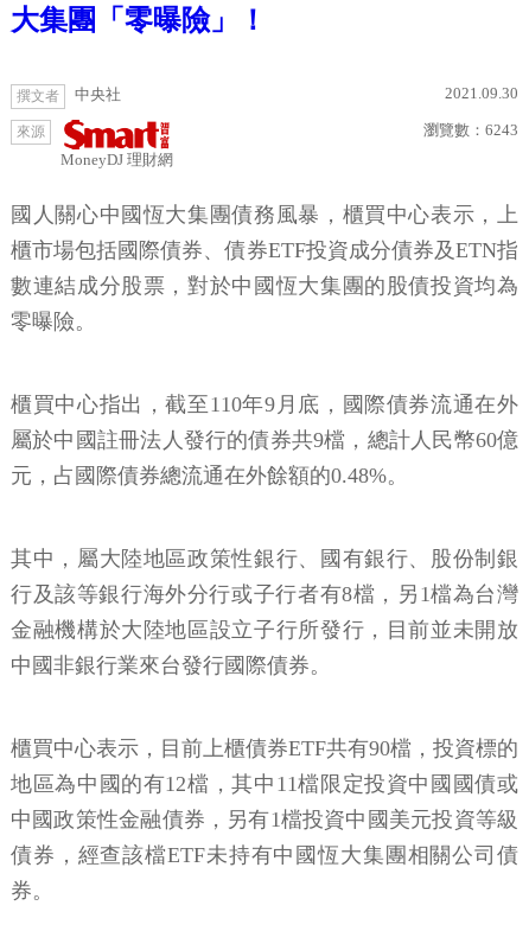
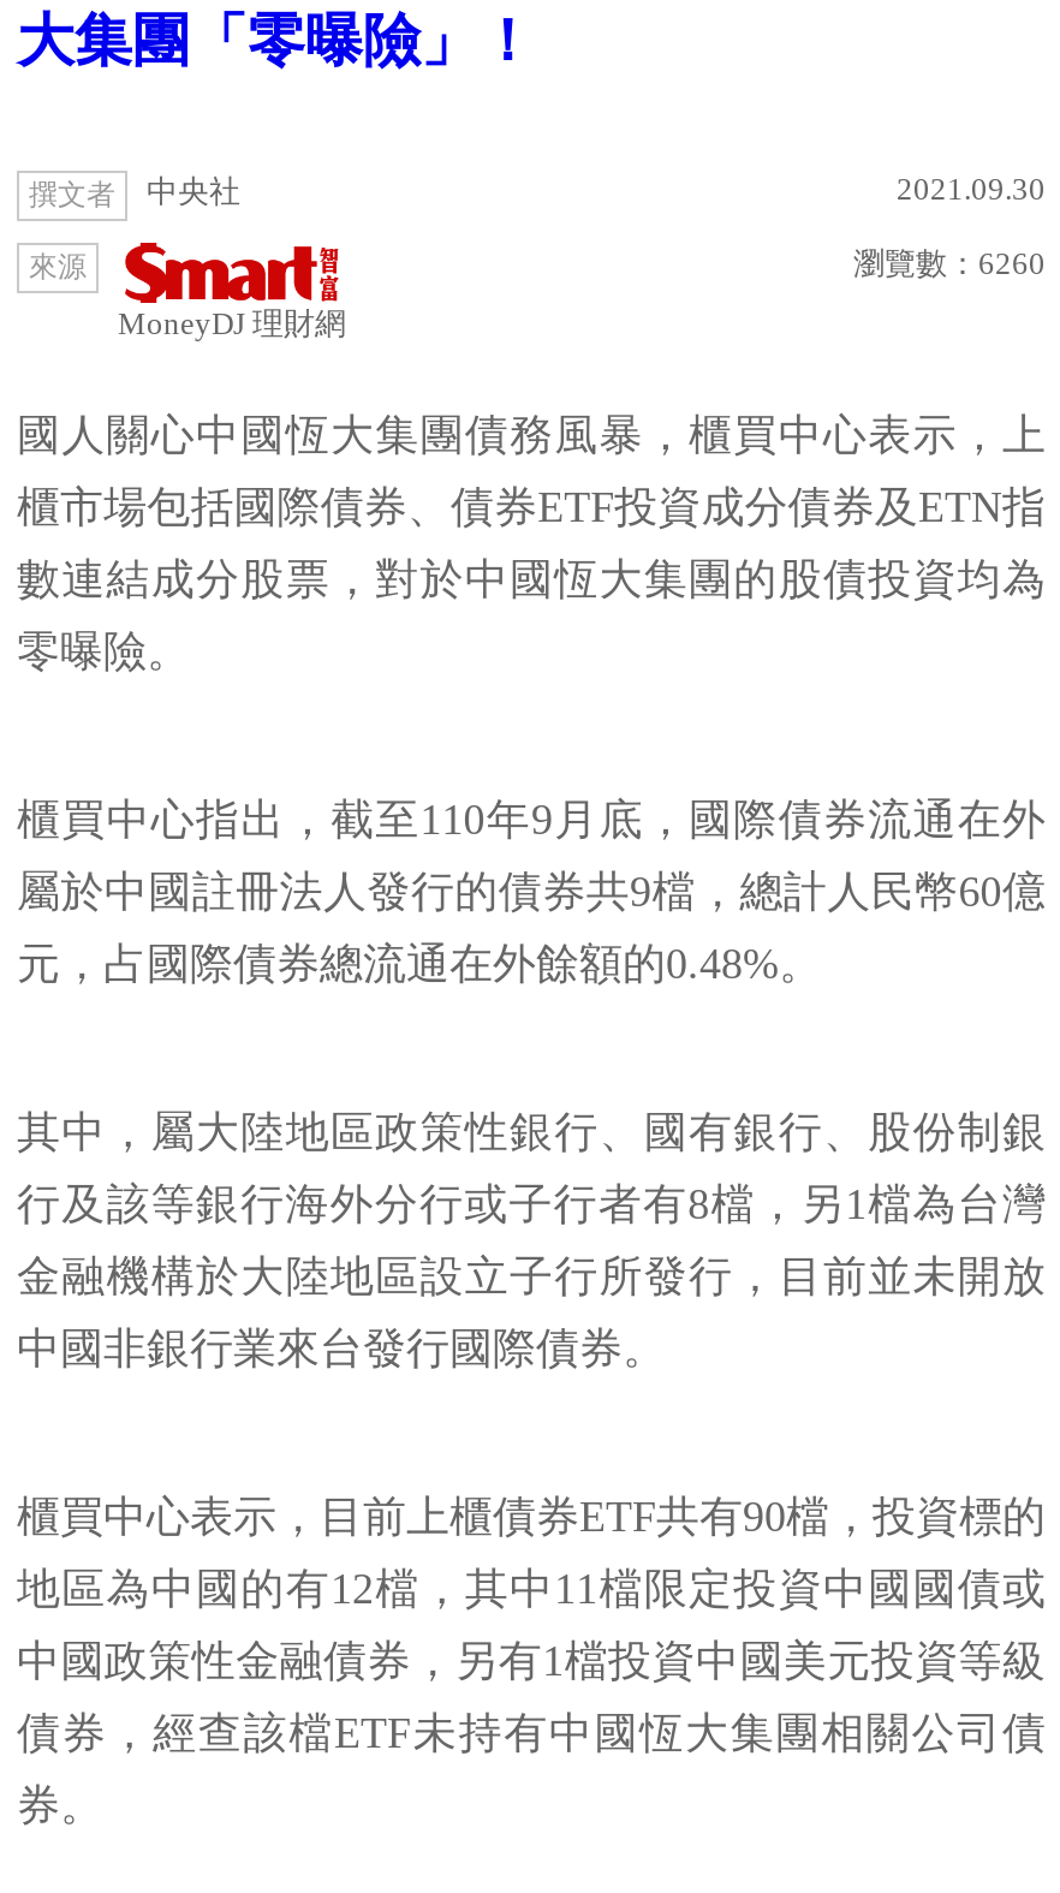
[423,121,518,139] 瀏覽數：6243 -> [853,245,1046,281] 瀏覽數：6260

